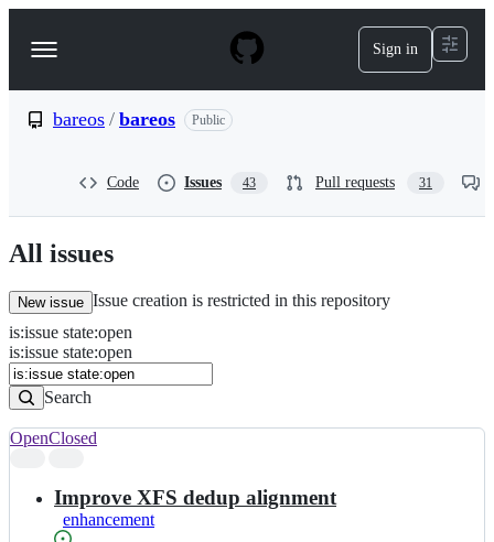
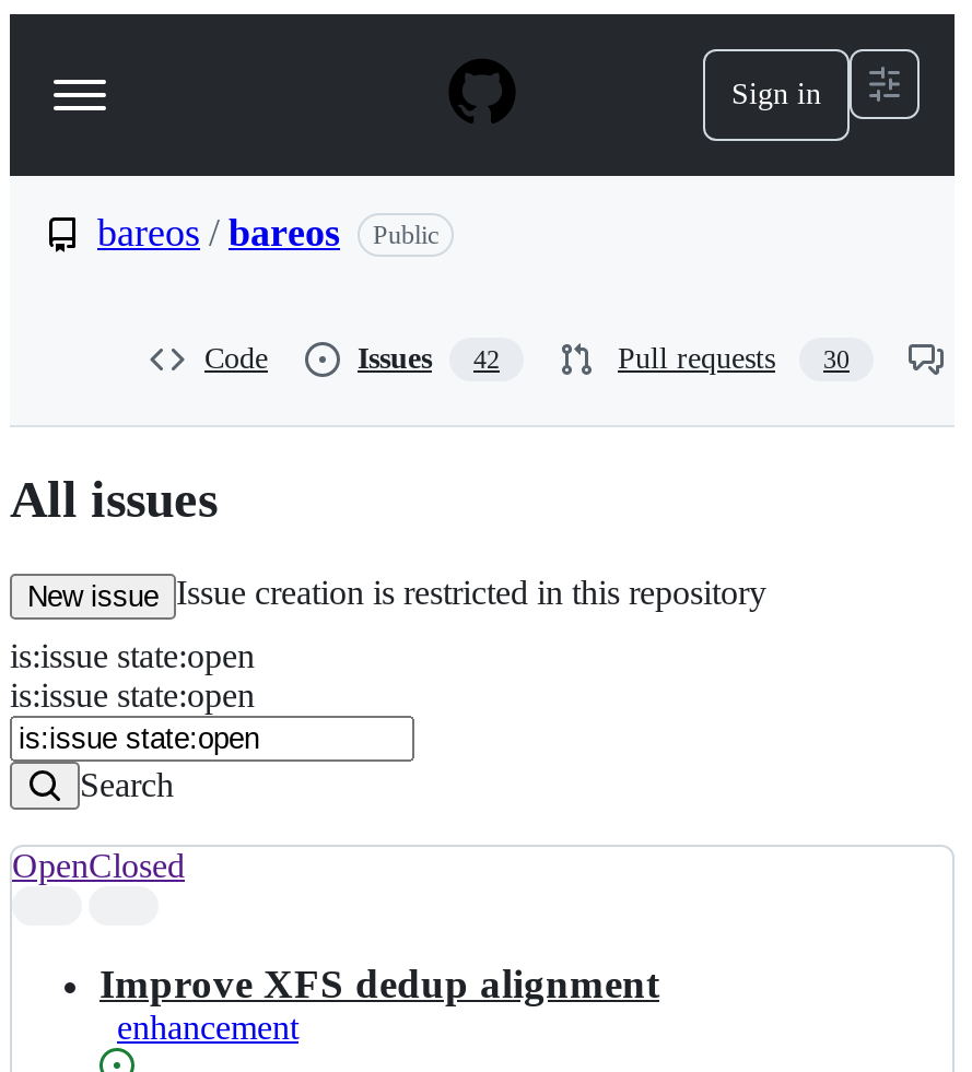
[184,174,256,191] Issues 43 -> [358,342,500,375] Issues 42
[315,174,432,191] Pull requests 31 -> [618,342,850,375] Pull requests 30

